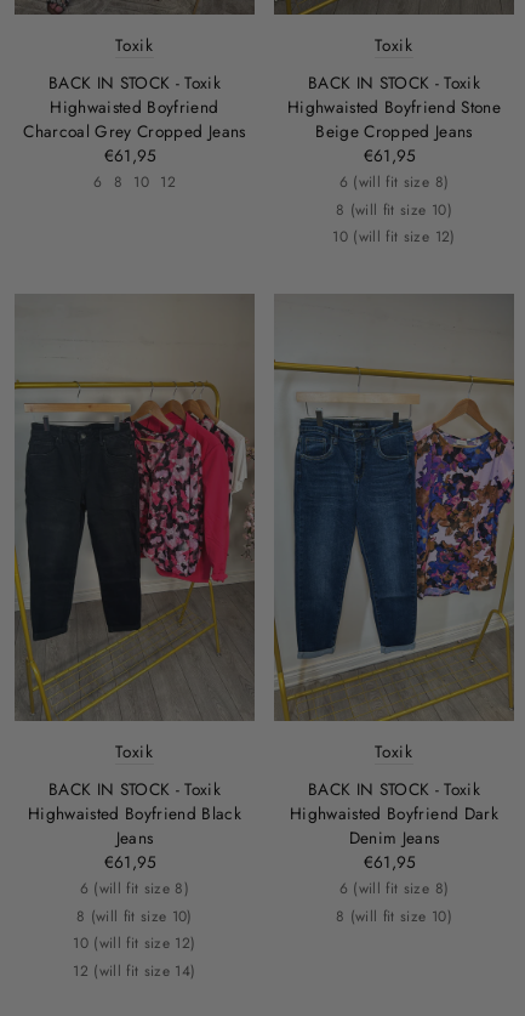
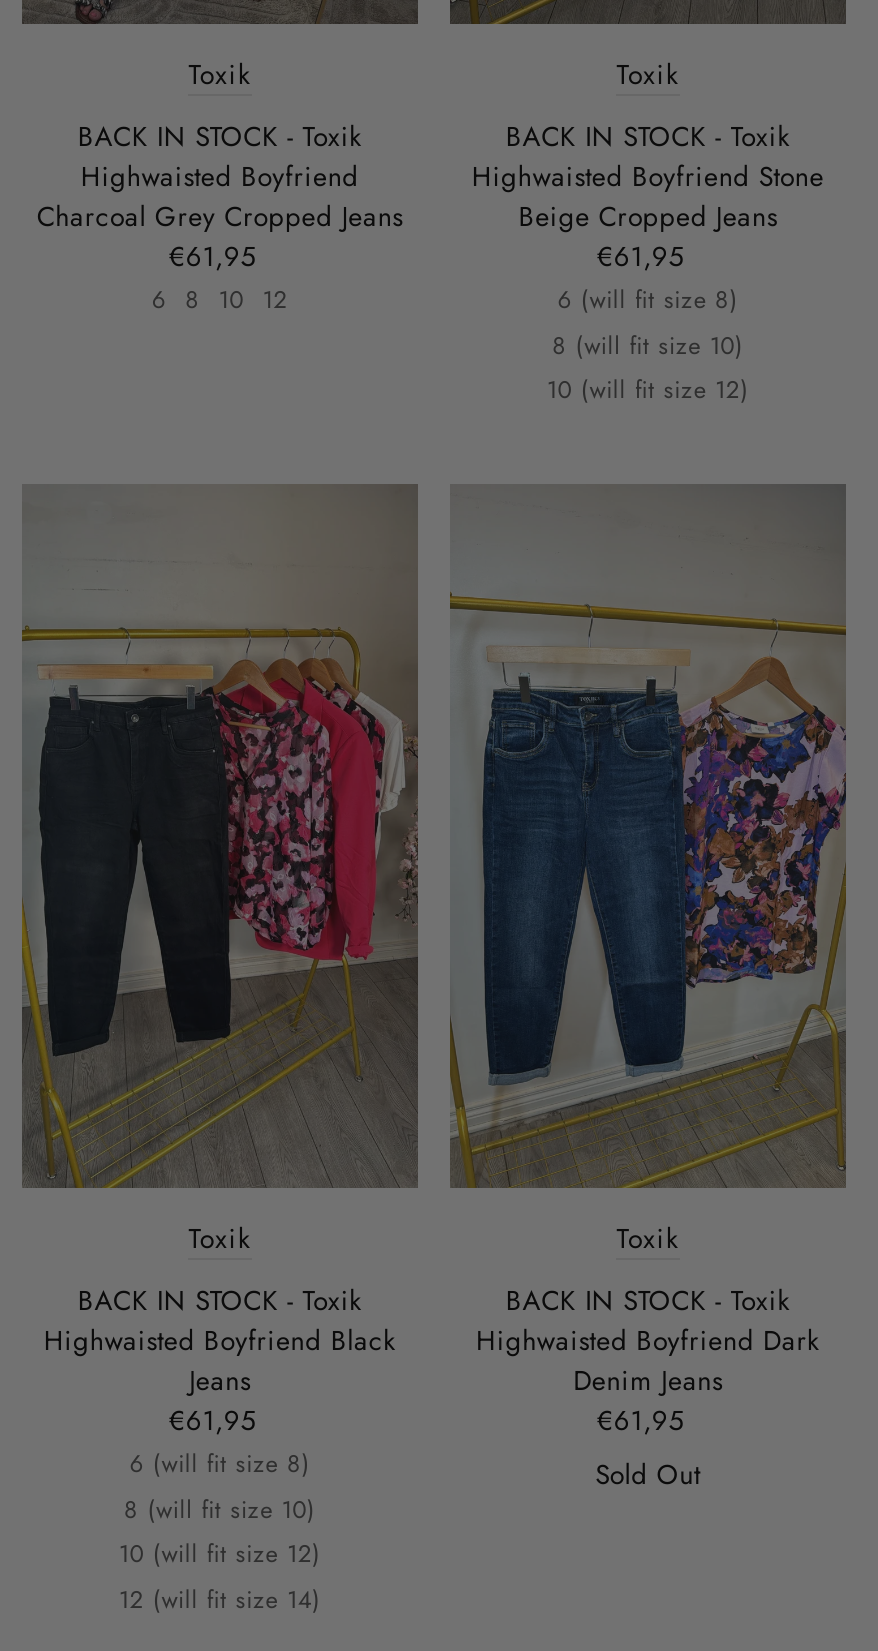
[336,878,452,927] 6 (will fit size 8) | 8 (will fit size 10) -> [595,1454,701,1494] Sold Out

